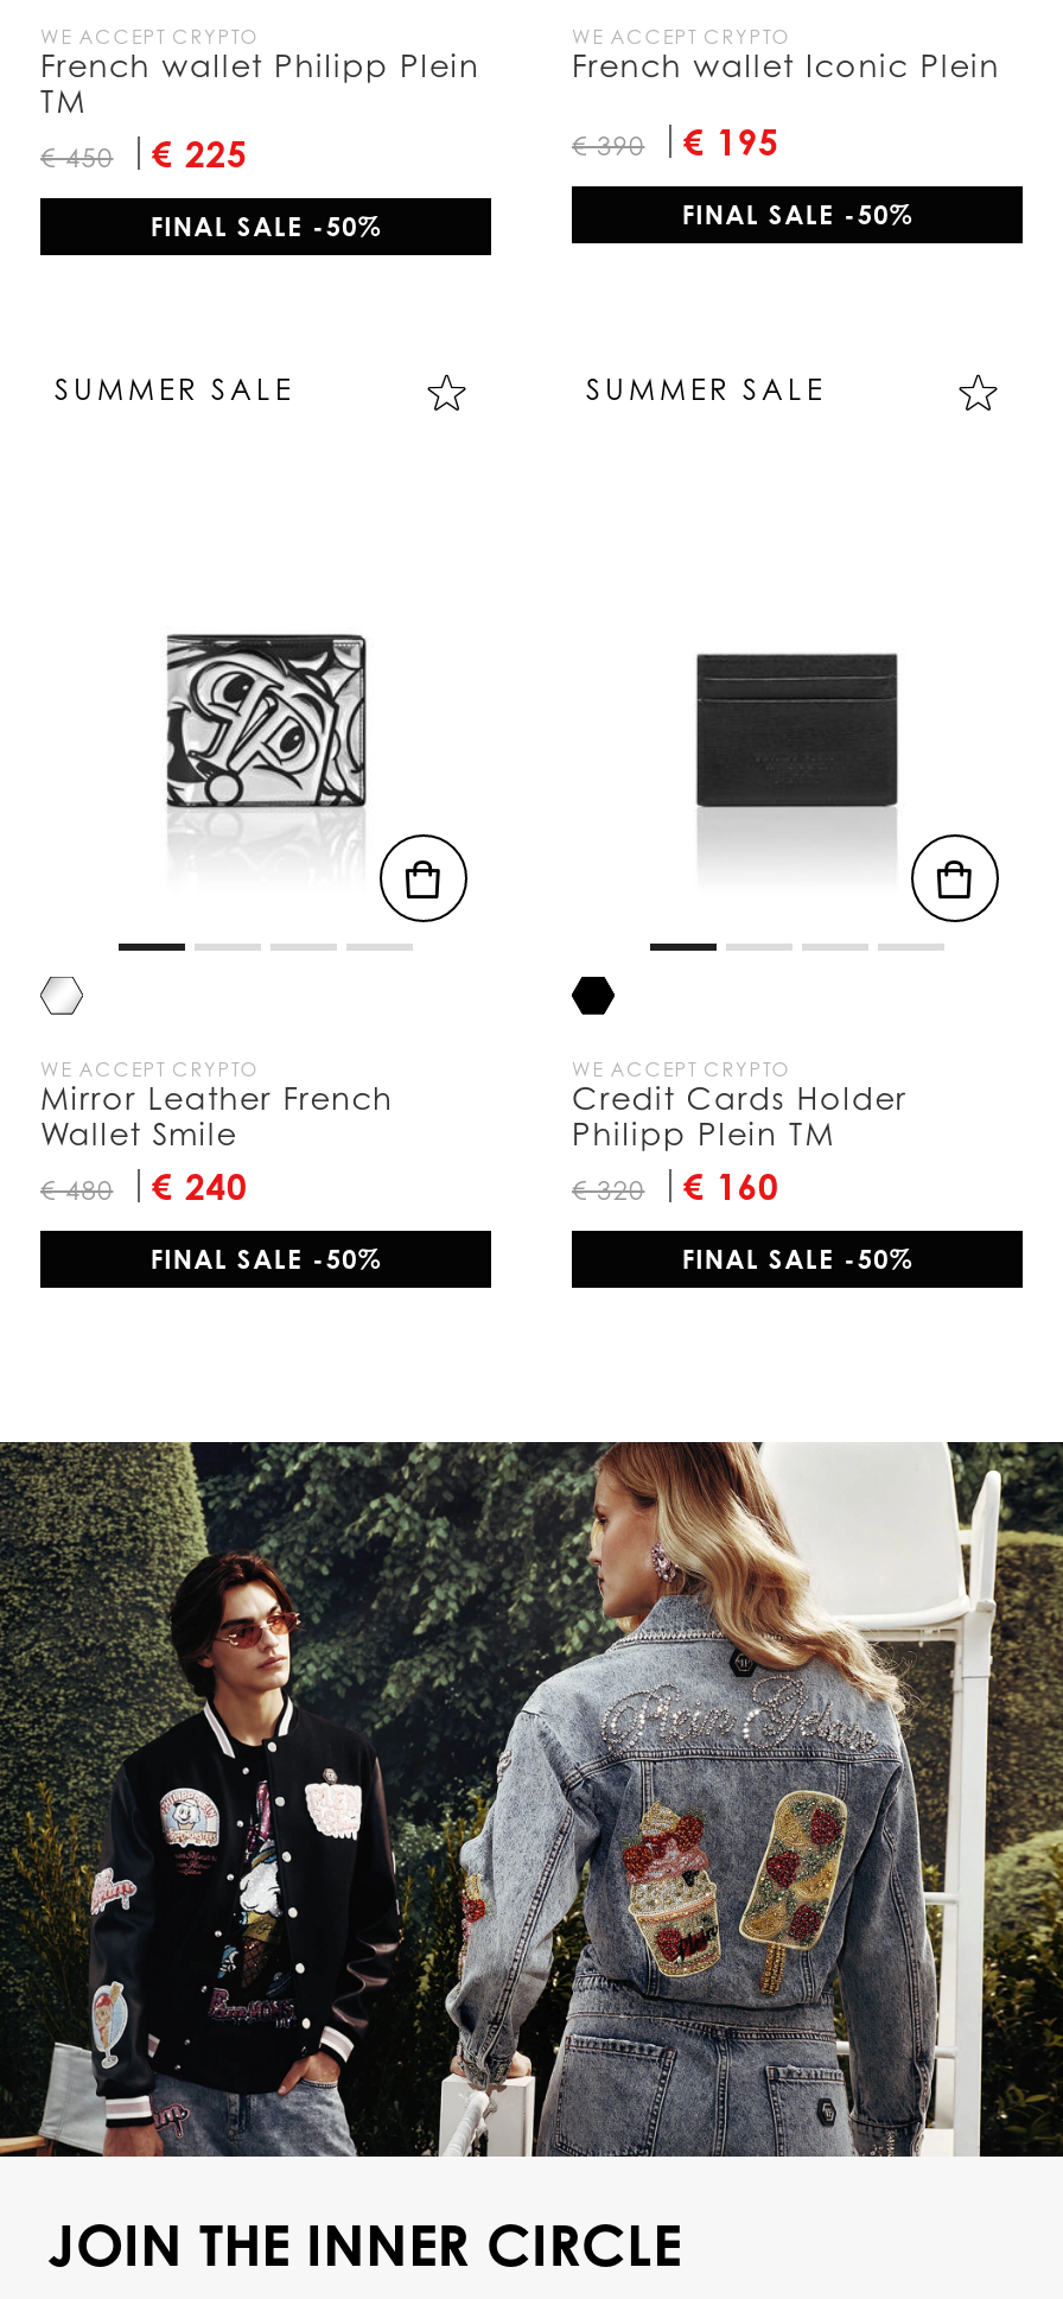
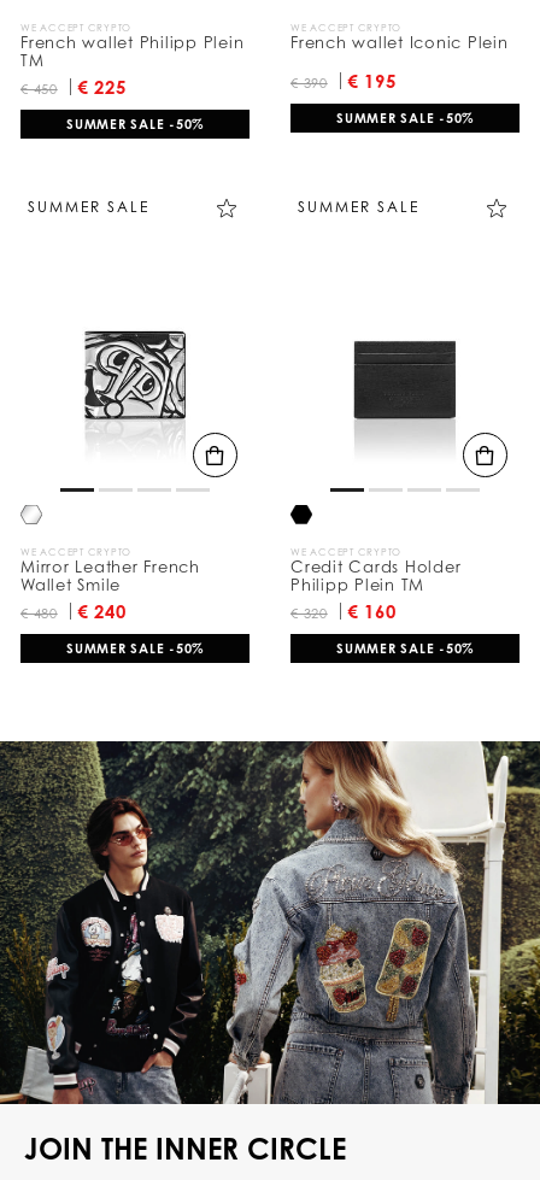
[150,211,381,244] FINAL SALE -50% -> [66,116,204,133] SUMMER SALE -50%
[682,199,913,232] FINAL SALE -50% -> [336,110,474,127] SUMMER SALE -50%
[150,1244,381,1277] FINAL SALE -50% -> [66,641,204,657] SUMMER SALE -50%
[682,1244,913,1277] FINAL SALE -50% -> [336,641,474,657] SUMMER SALE -50%

